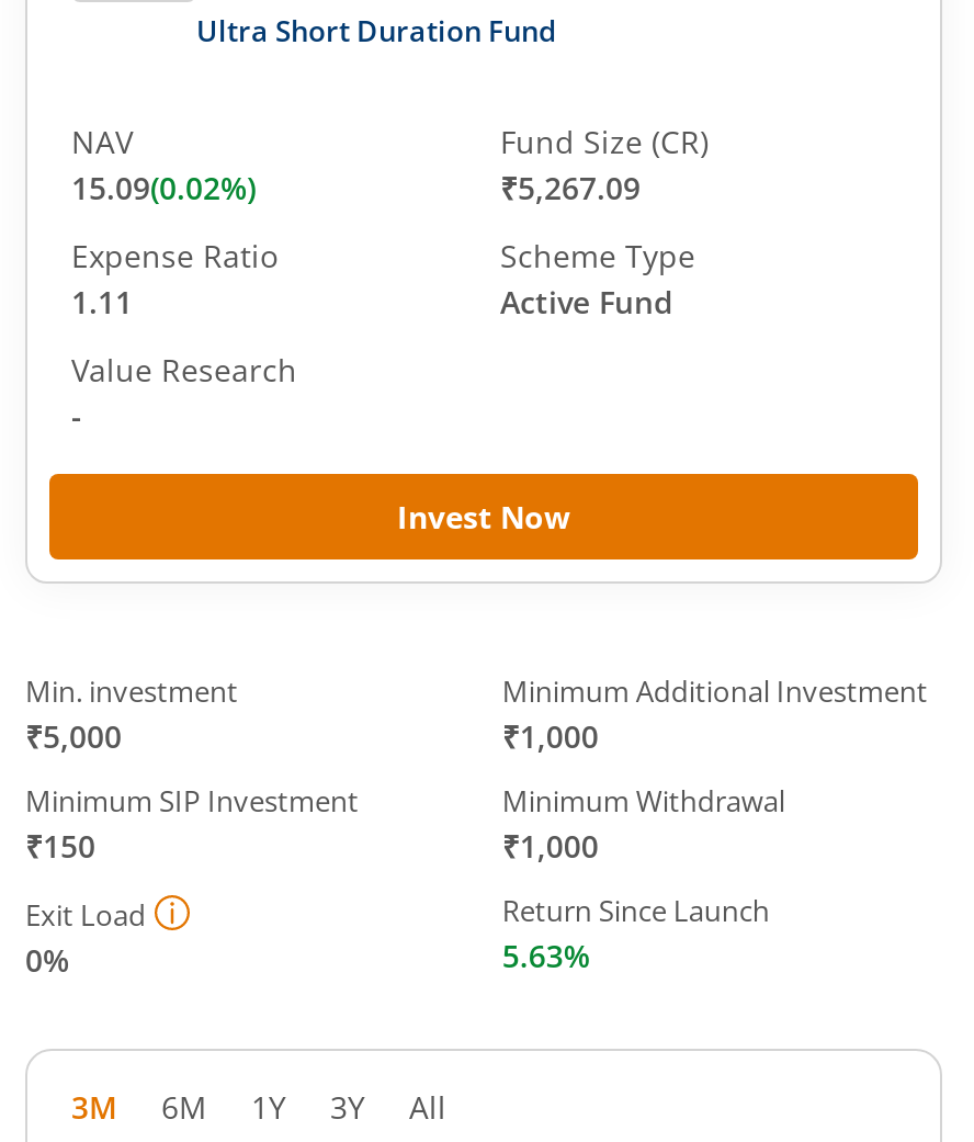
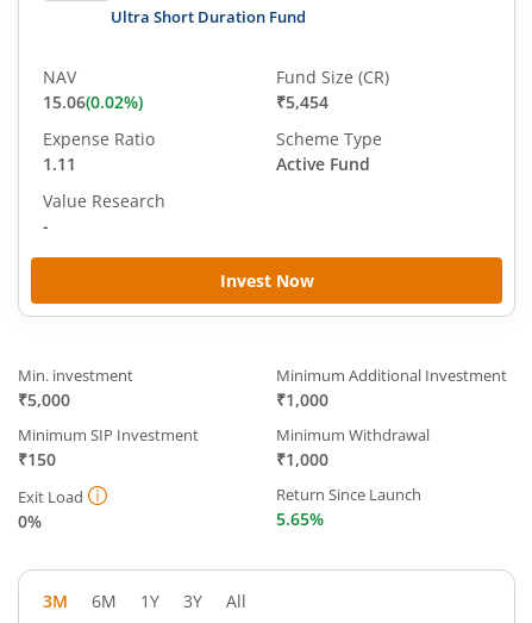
[71,167,256,208] 15.09(0.02%) -> [43,91,143,113] 15.06(0.02%)
[500,167,641,208] ₹5,267.09 -> [276,91,328,113] ₹5,454
[502,935,590,976] 5.63% -> [277,507,324,530] 5.65%

